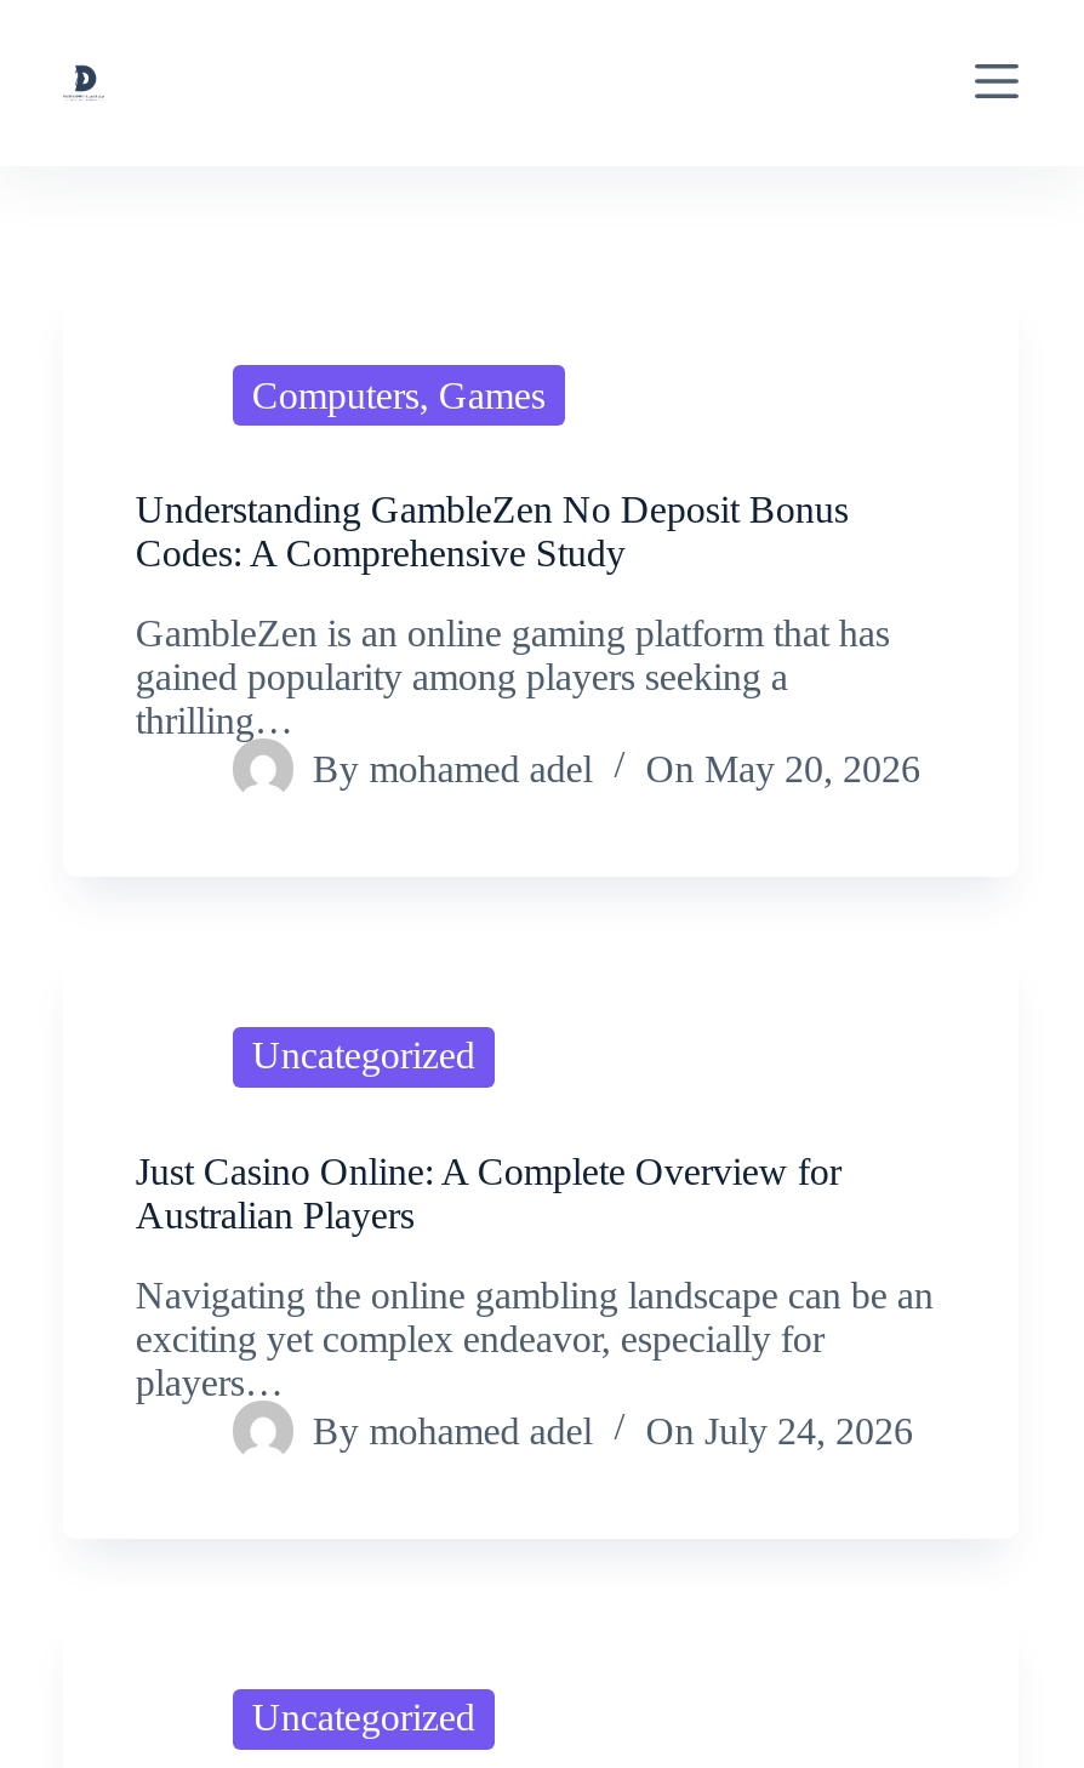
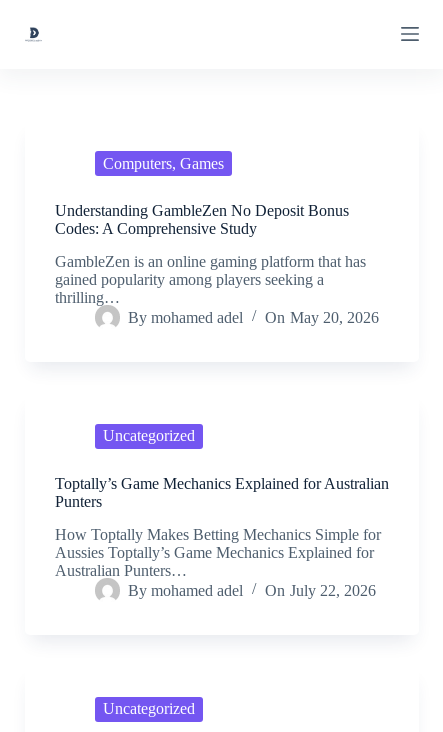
[136,1150,841,1235] Just Casino Online: A Complete Overview for | Australian Players -> [55,475,389,510] Toptally’s Game Mechanics Explained for Australian | Punters
[136,1273,933,1402] Navigating the online gambling landscape can be an | exciting yet complex endeavor, especially for | players… -> [55,526,381,579] How Toptally Makes Betting Mechanics Simple for | Aussies Toptally’s Game Mechanics Explained for | Australian Punters…
[313,1410,913,1451] By mohamed adel On July 24, 2026 -> [128,582,375,599] By mohamed adel On July 22, 2026

